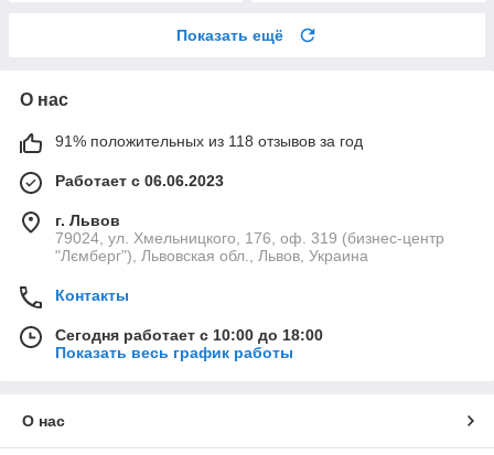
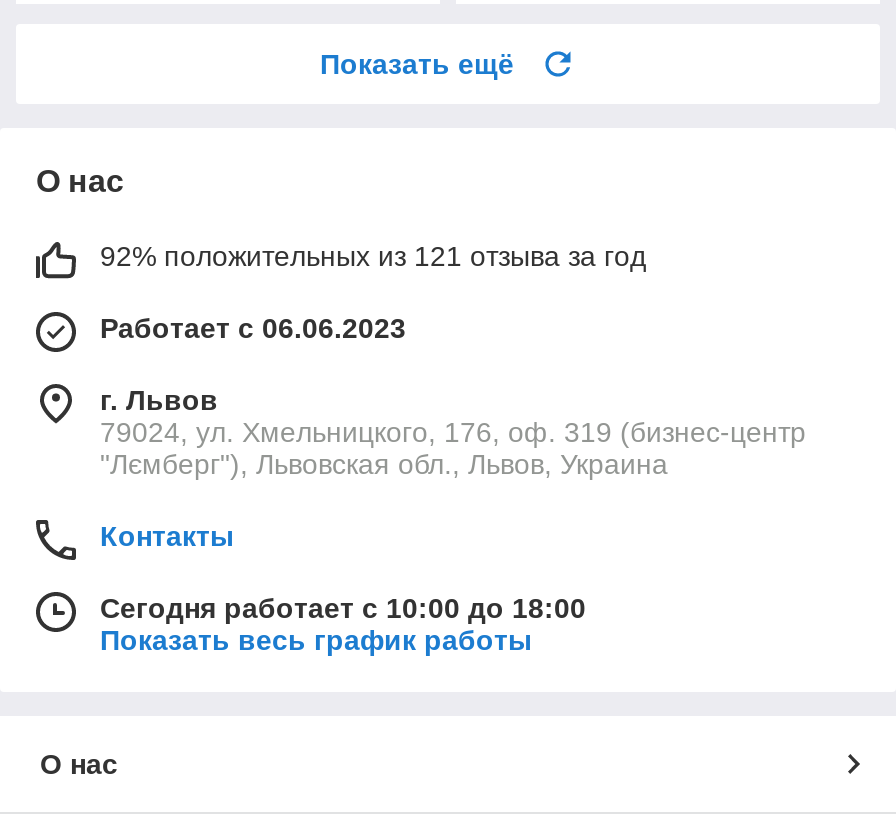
[55,132,363,150] 91% положительных из 118 отзывов за год -> [100,240,646,272] 92% положительных из 121 отзыва за год

